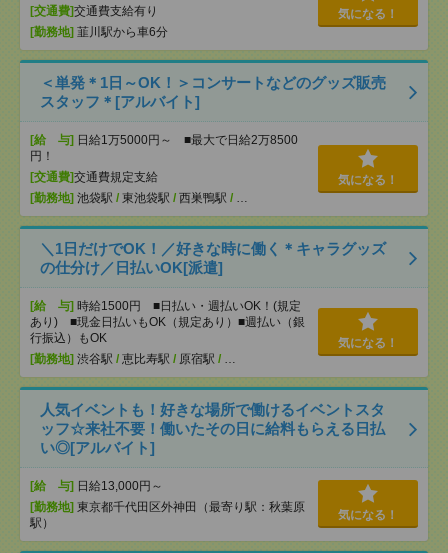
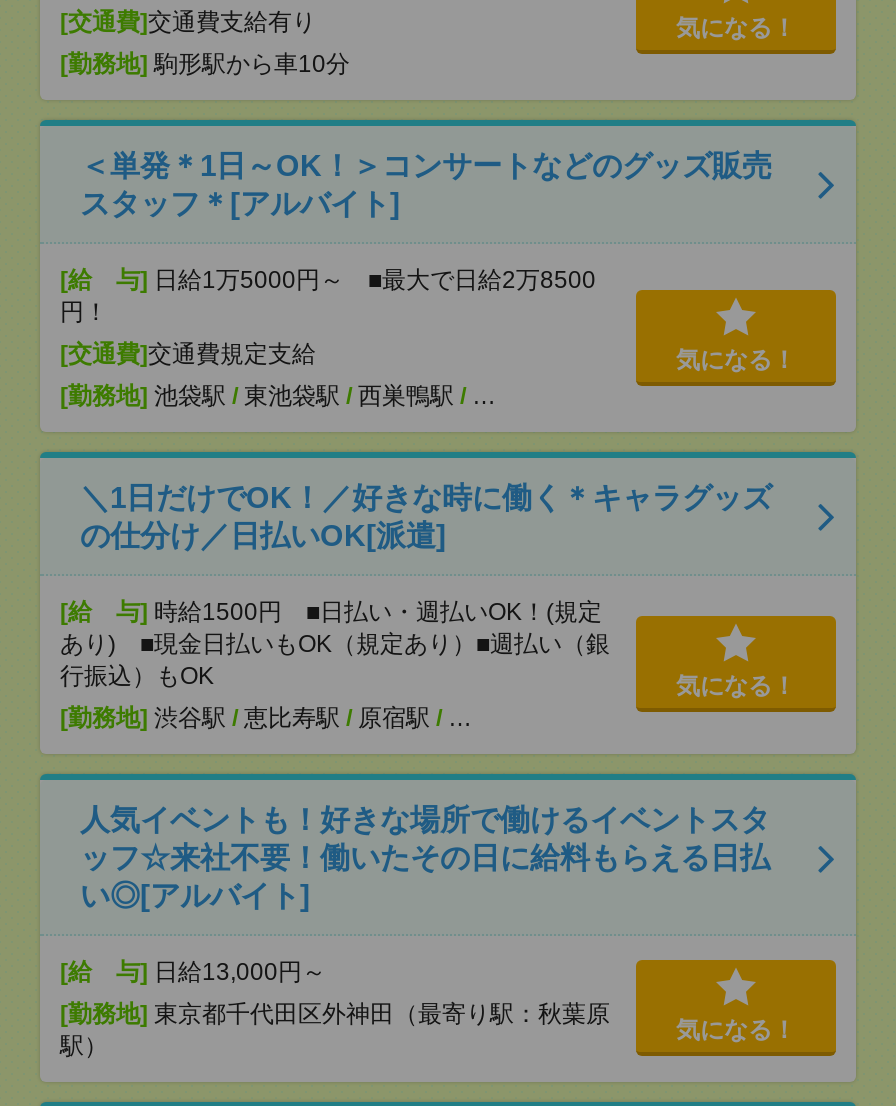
[30,25,168,39] [勤務地]韮川駅から車6分 -> [60,50,350,78] [勤務地]駒形駅から車10分

